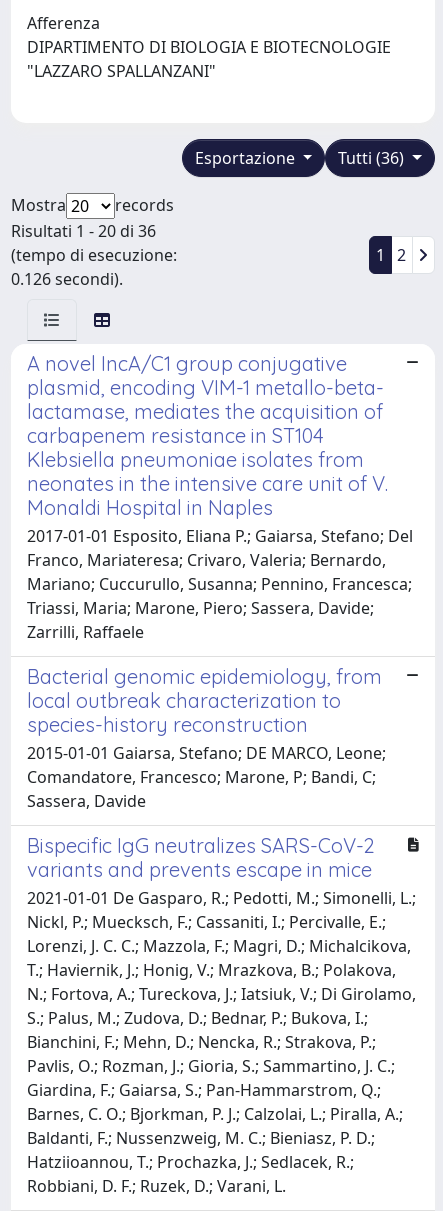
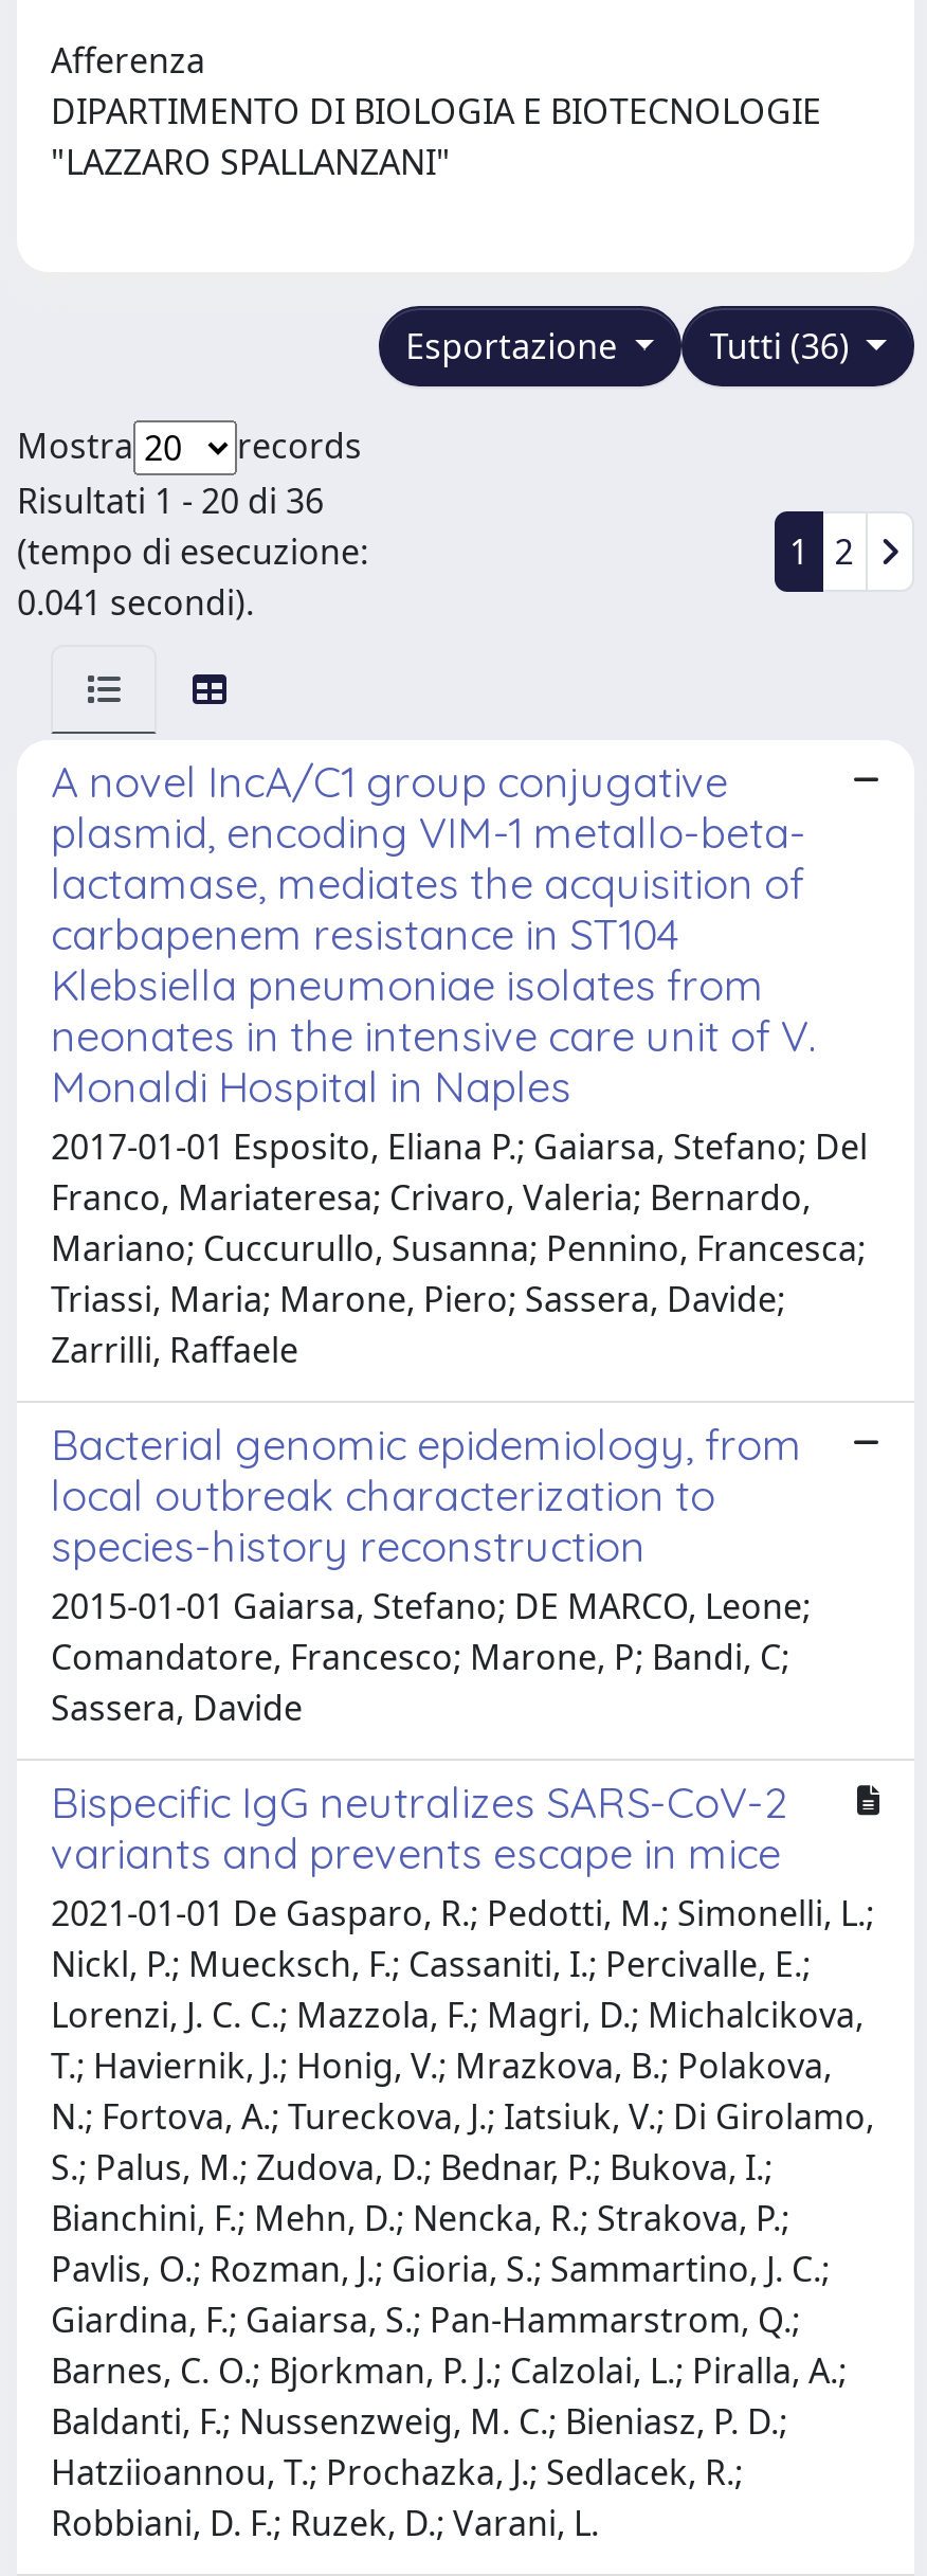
[11,268,123,290] 0.126 secondi). -> [17,579,254,625] 0.041 secondi).

